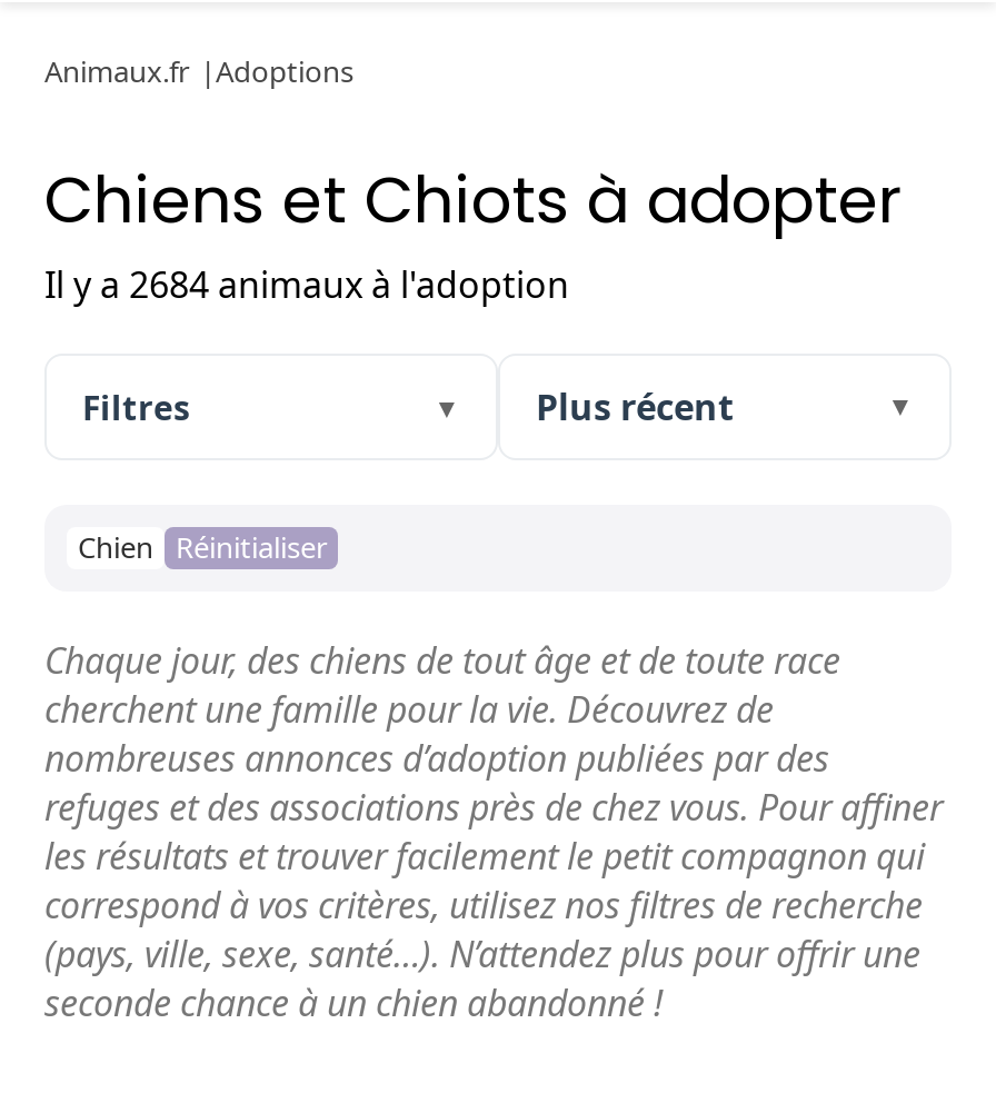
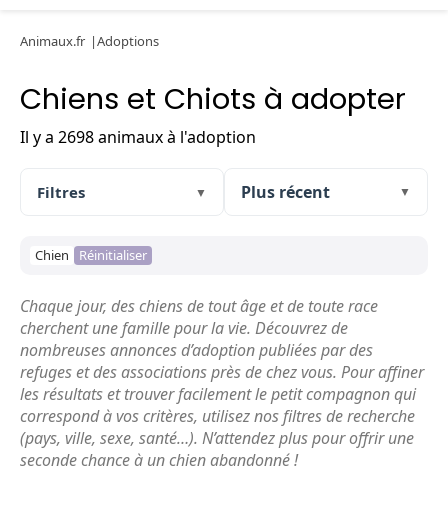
[44,260,569,309] Il y a 2684 animaux à l'adoption -> [20,126,256,148] Il y a 2698 animaux à l'adoption

